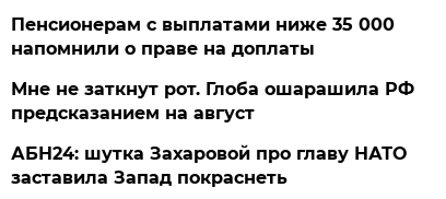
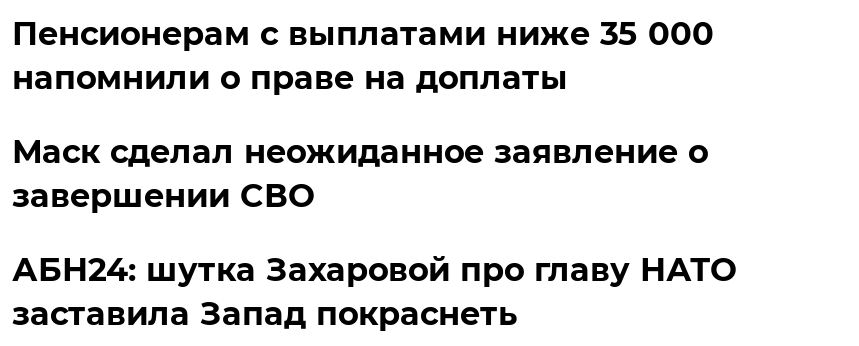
[11,79,415,124] Мне не заткнут рот. Глоба ошарашила РФ | предсказанием на август -> [12,133,708,215] Маск сделал неожиданное заявление о | завершении СВО

